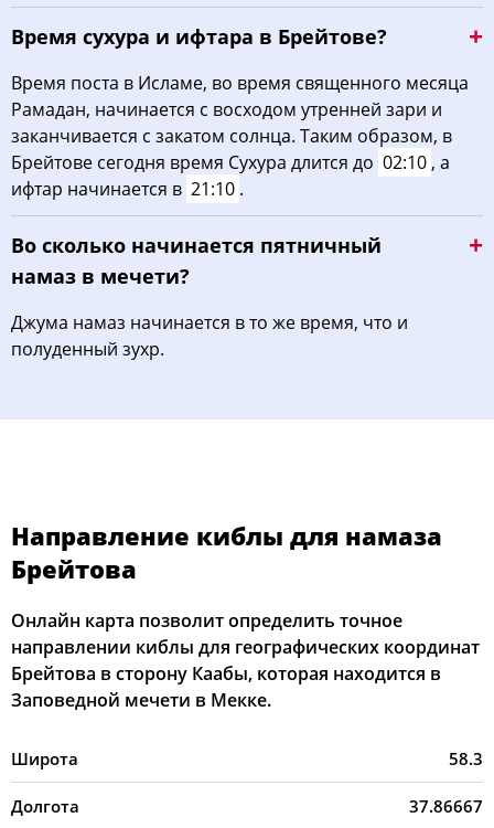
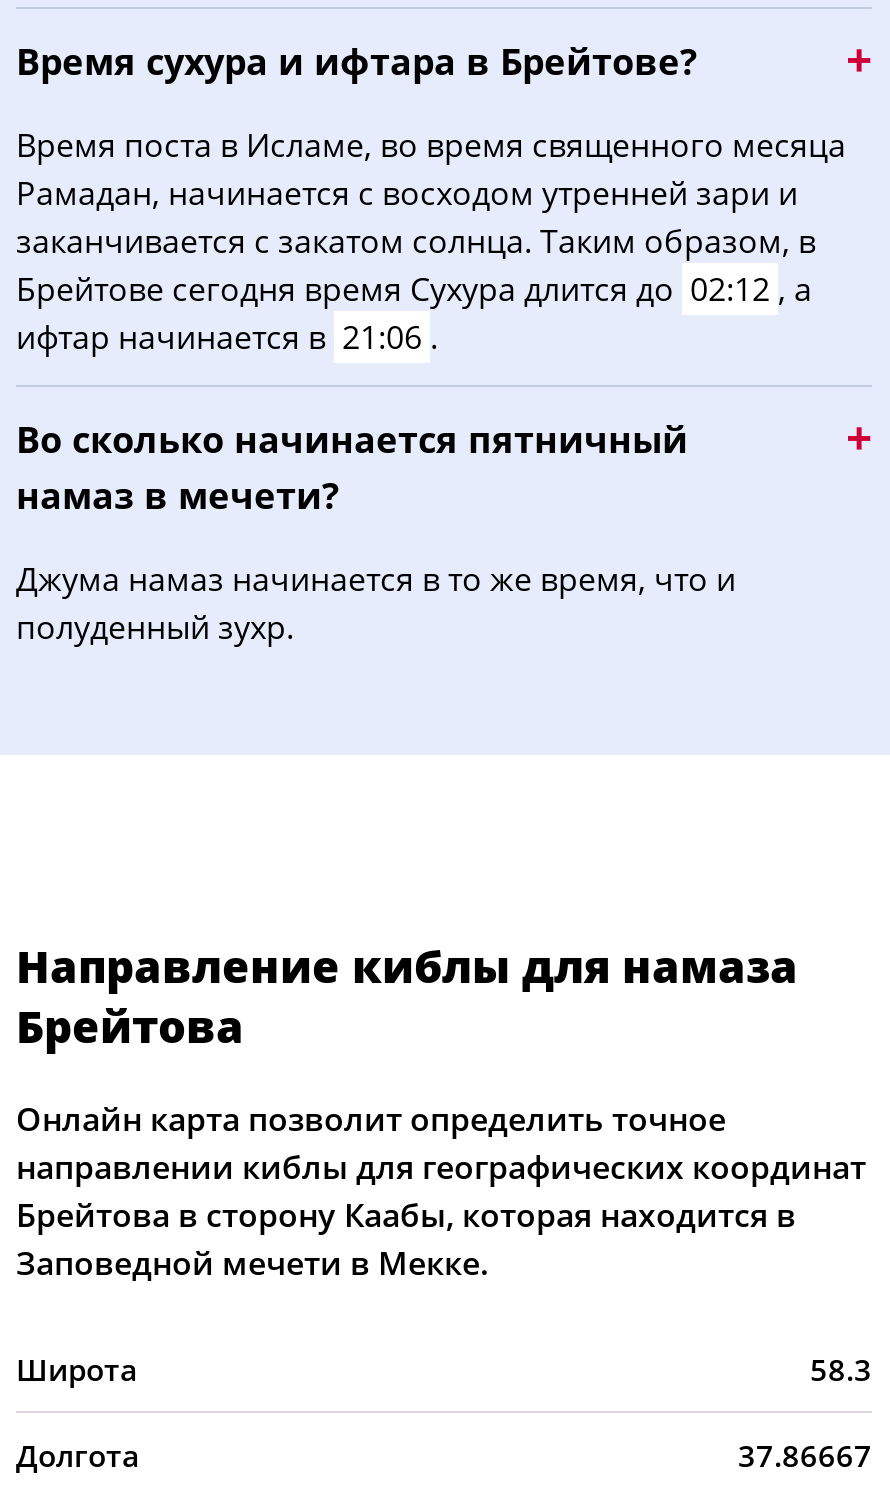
[11,150,450,174] Брейтове сегодня время Сухура длится до 02:10 , а -> [16,267,812,311] Брейтове сегодня время Сухура длится до 02:12 , а
[11,177,244,201] ифтар начинается в 21:10 . -> [16,315,438,359] ифтар начинается в 21:06 .

